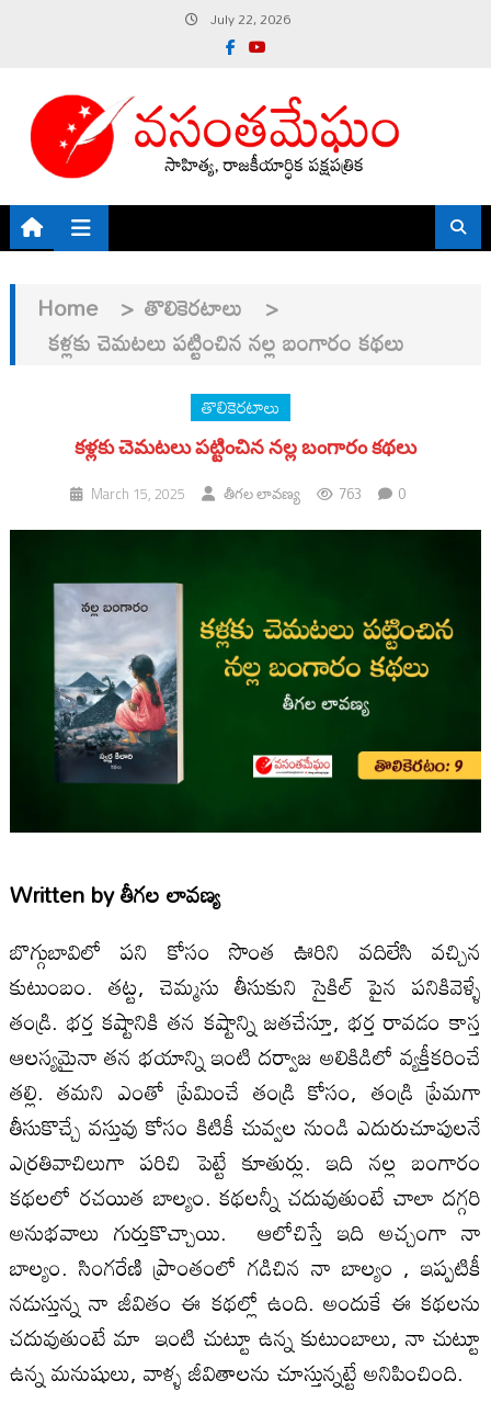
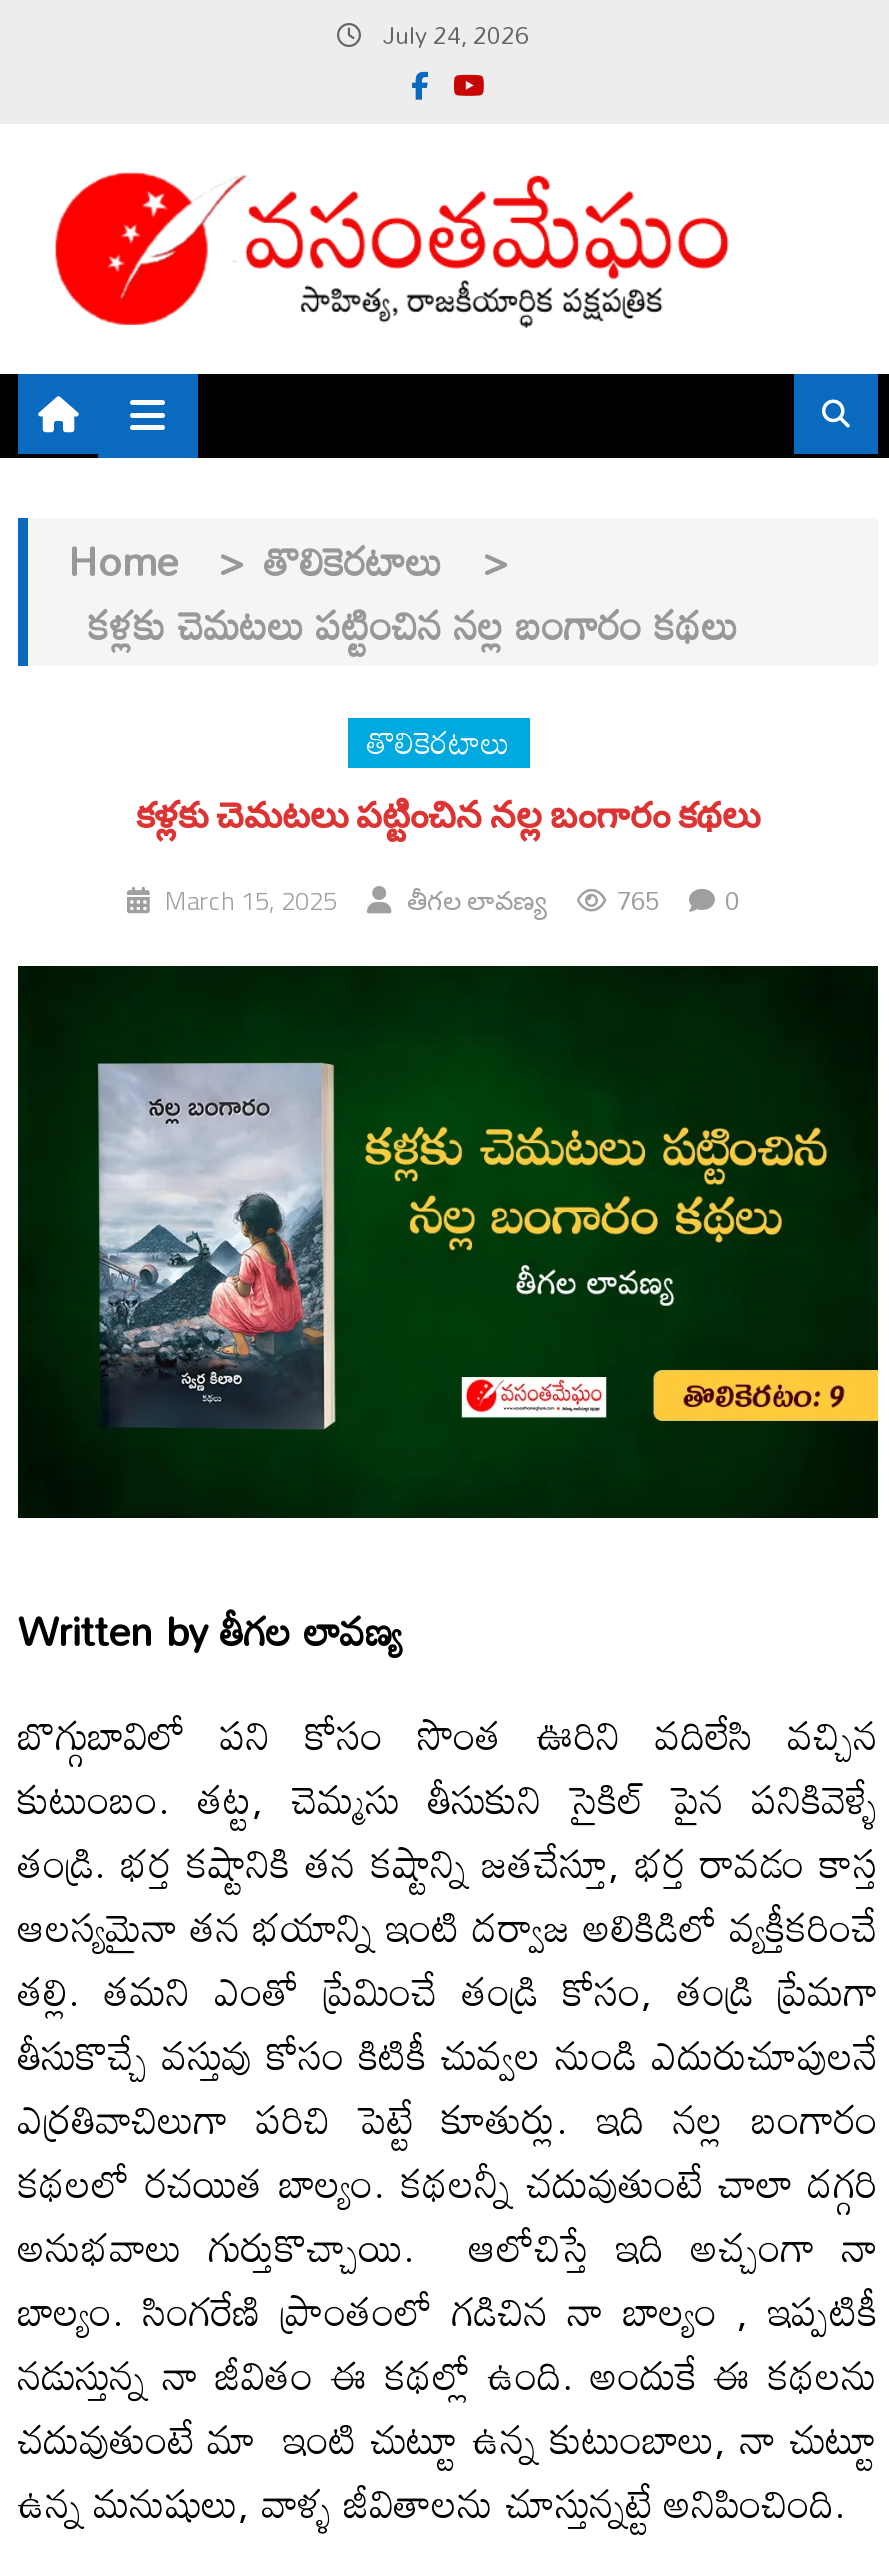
[207,5,290,32] July 22, 2026 -> [377,10,529,58] July 24, 2026
[90,479,405,507] March 15, 2025 తీగల లావణ్య 763 0 -> [165,873,739,925] March 15, 2025 తీగల లావణ్య 765 0

